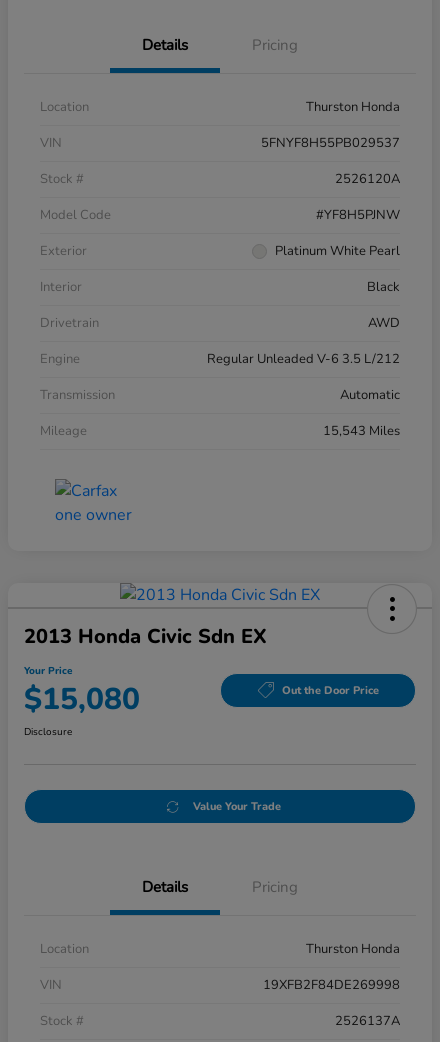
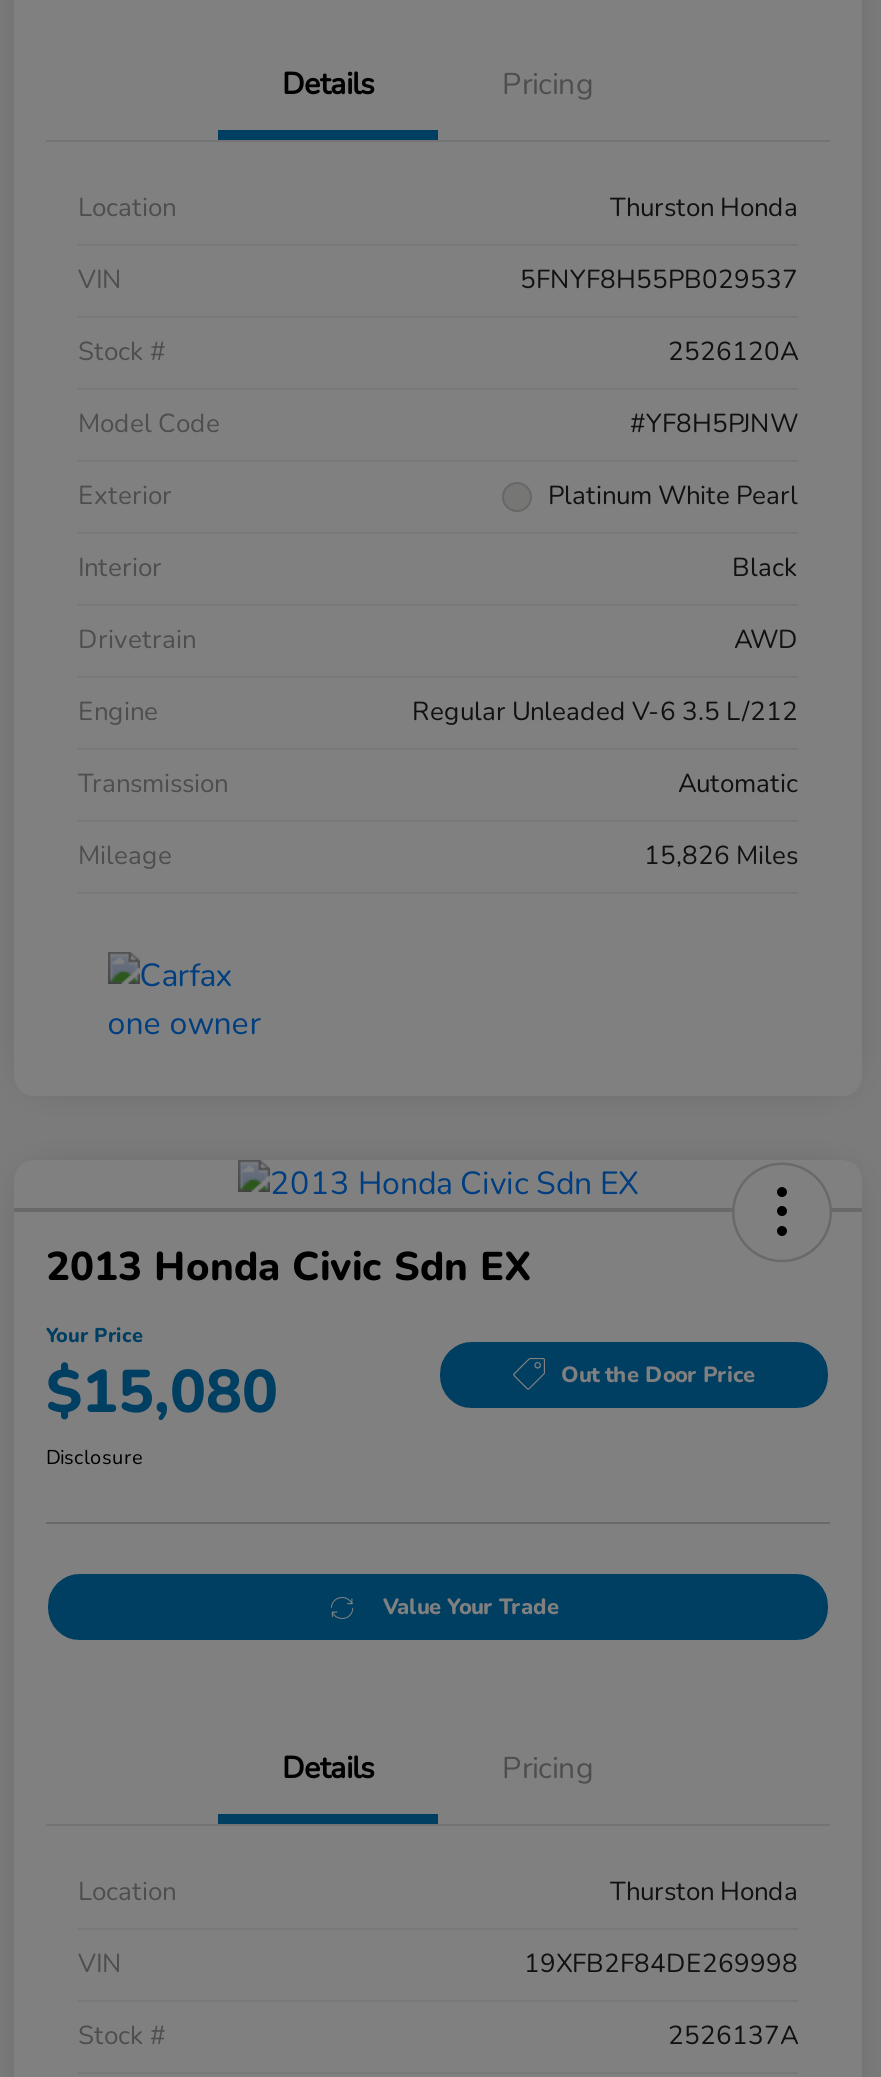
[323,422,400,440] 15,543 Miles -> [644,838,798,874] 15,826 Miles

